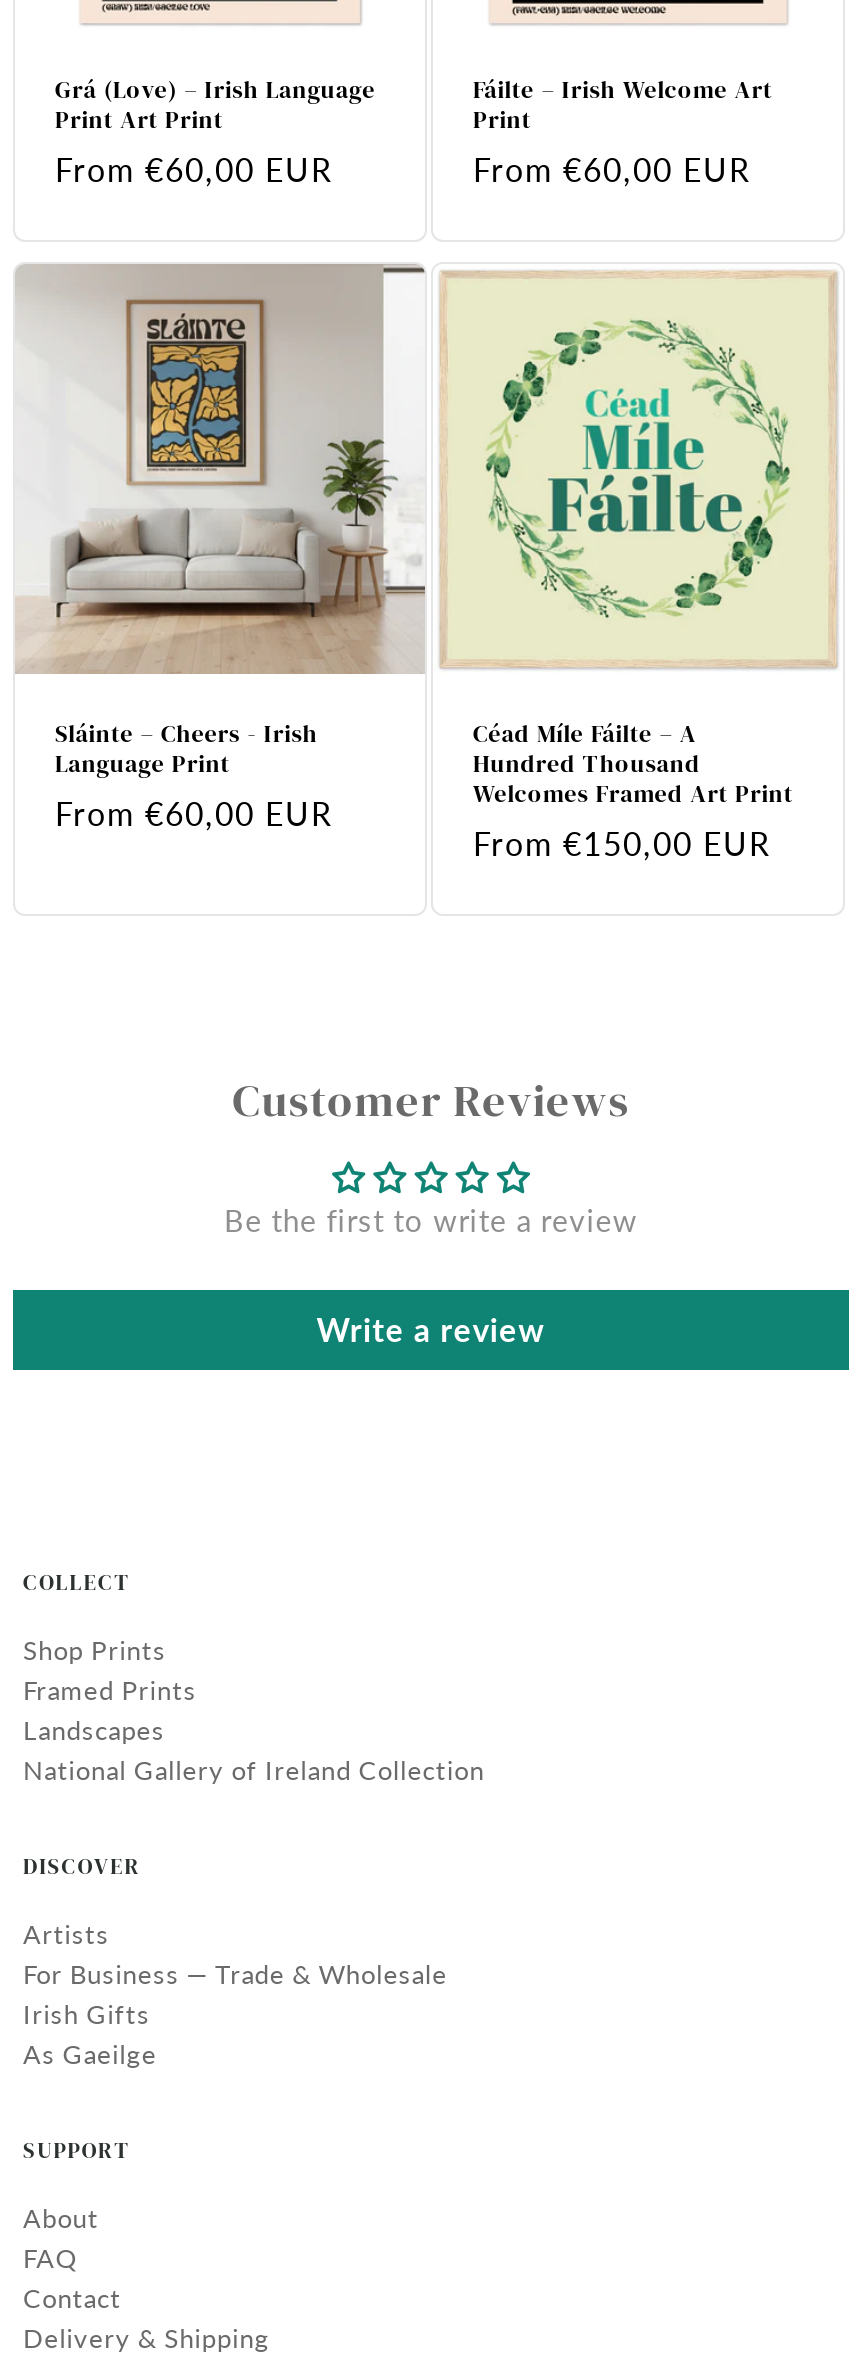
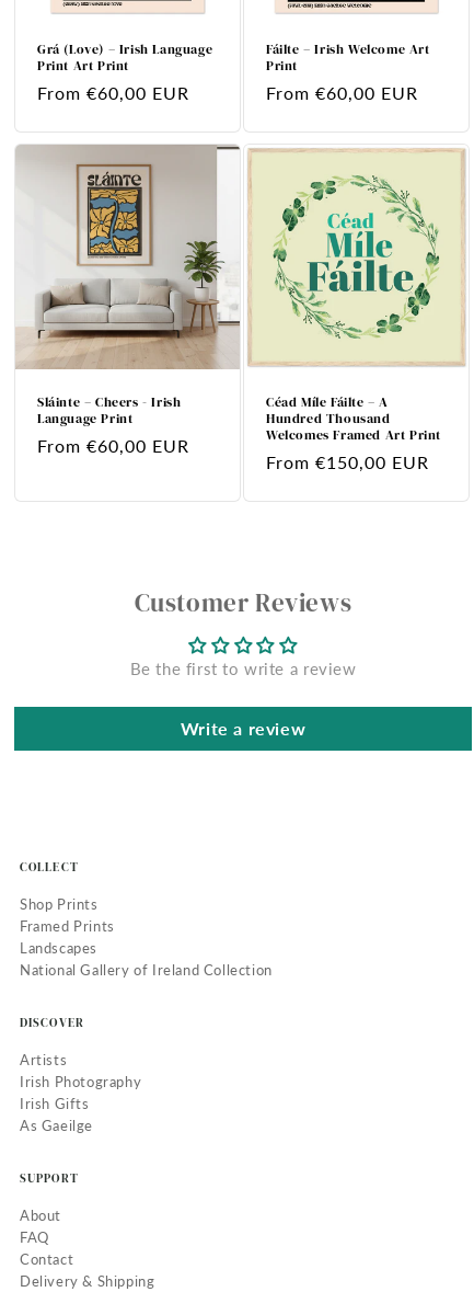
[23,1957,447,1989] For Business — Trade & Wholesale -> [20,1072,141,1090] Irish Photography

